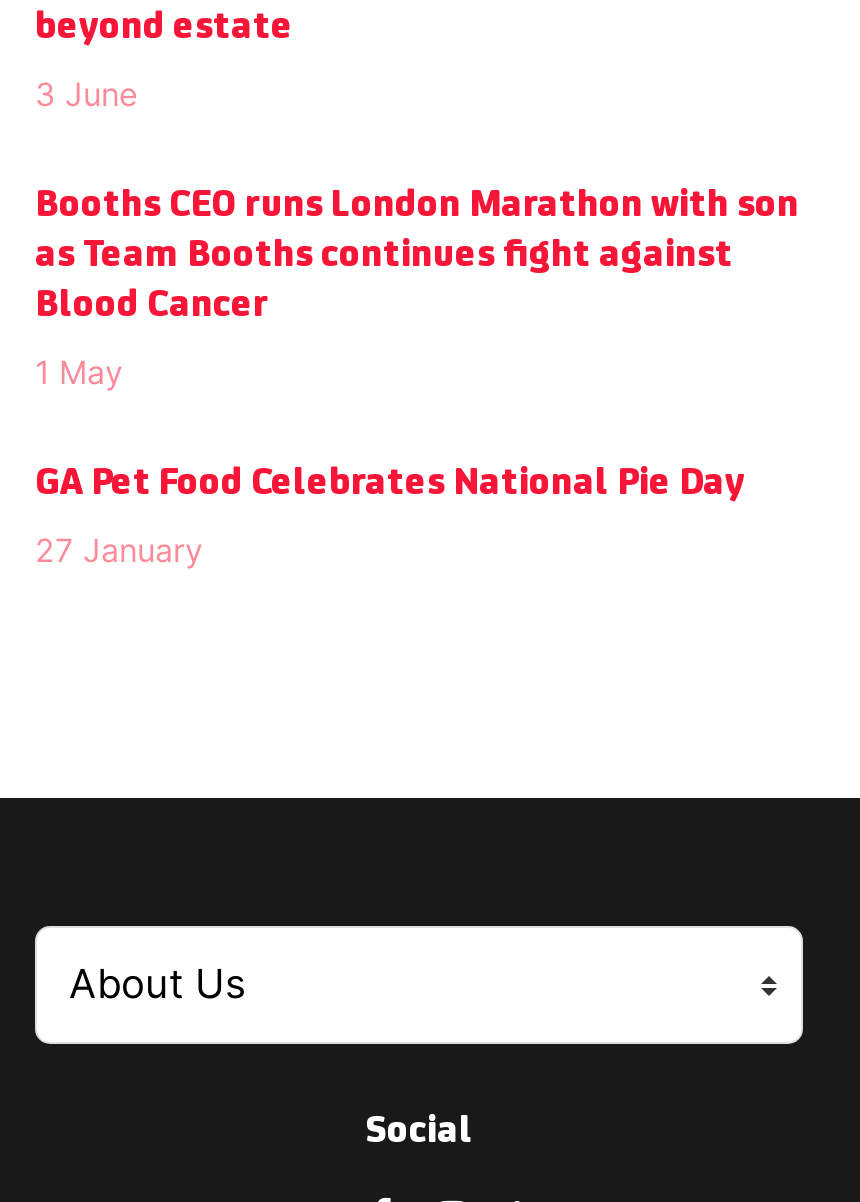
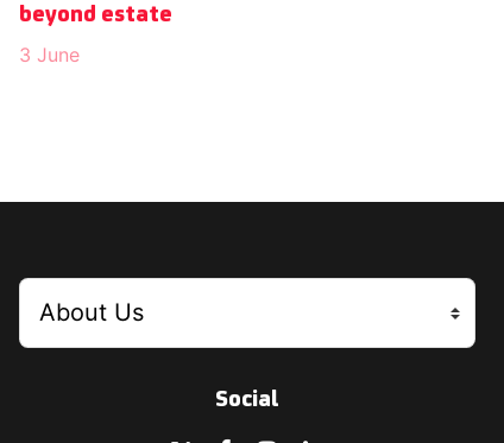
[35,185,799,569] Booths CEO runs London Marathon with son | as Team Booths continues fight against | Blood Cancer | 1 May | GA Pet Food Celebrates National Pie Day | 27 January -> none

